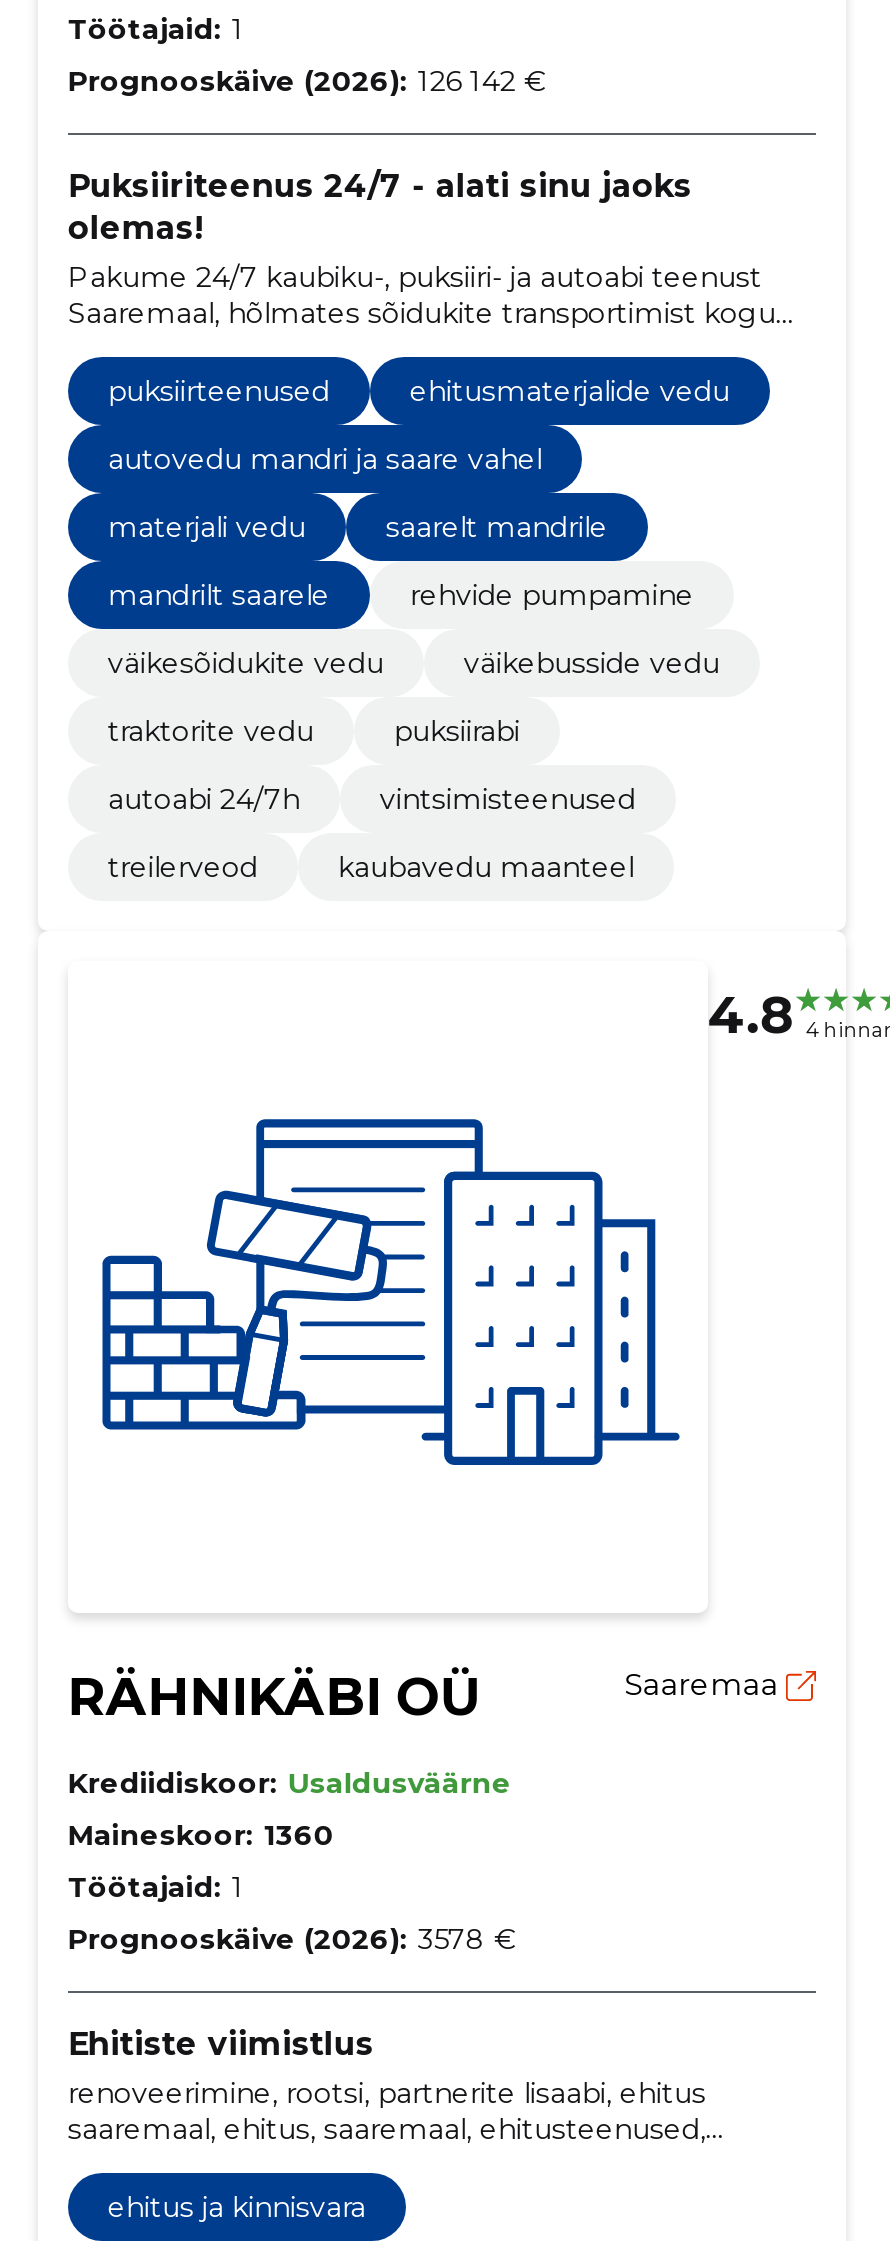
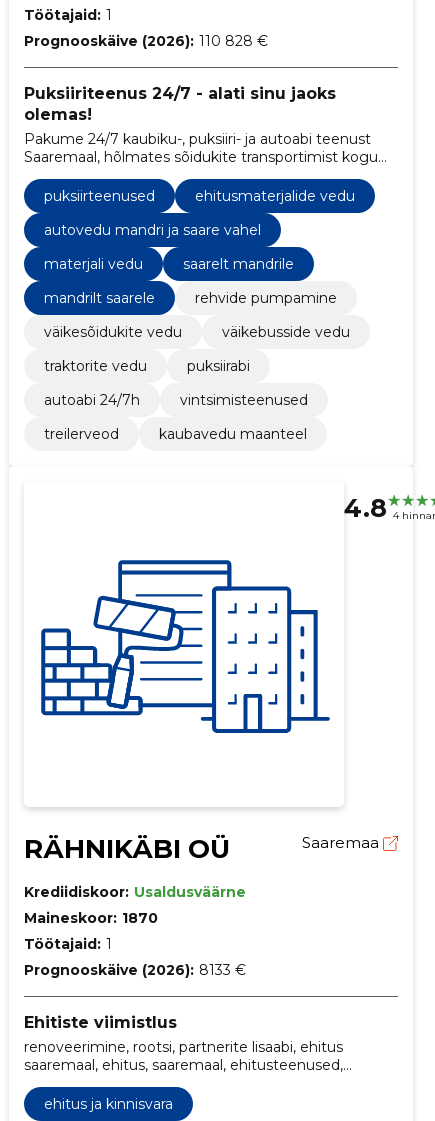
[68,63,546,99] Prognooskäive (2026): 126 142 € -> [24,32,268,50] Prognooskäive (2026): 110 828 €
[68,1817,334,1853] Maineskoor: 1360 -> [24,909,158,927] Maineskoor: 1870
[68,1921,516,1957] Prognooskäive (2026): 3578 € -> [24,961,246,979] Prognooskäive (2026): 8133 €

